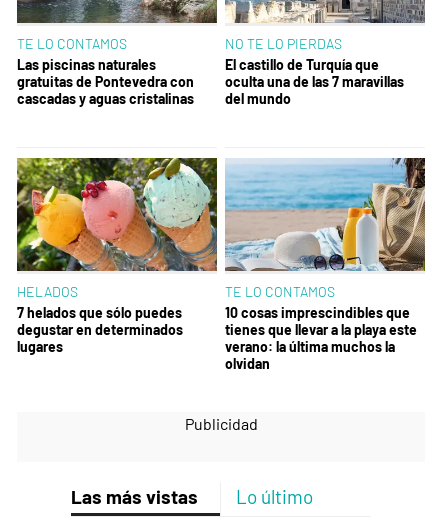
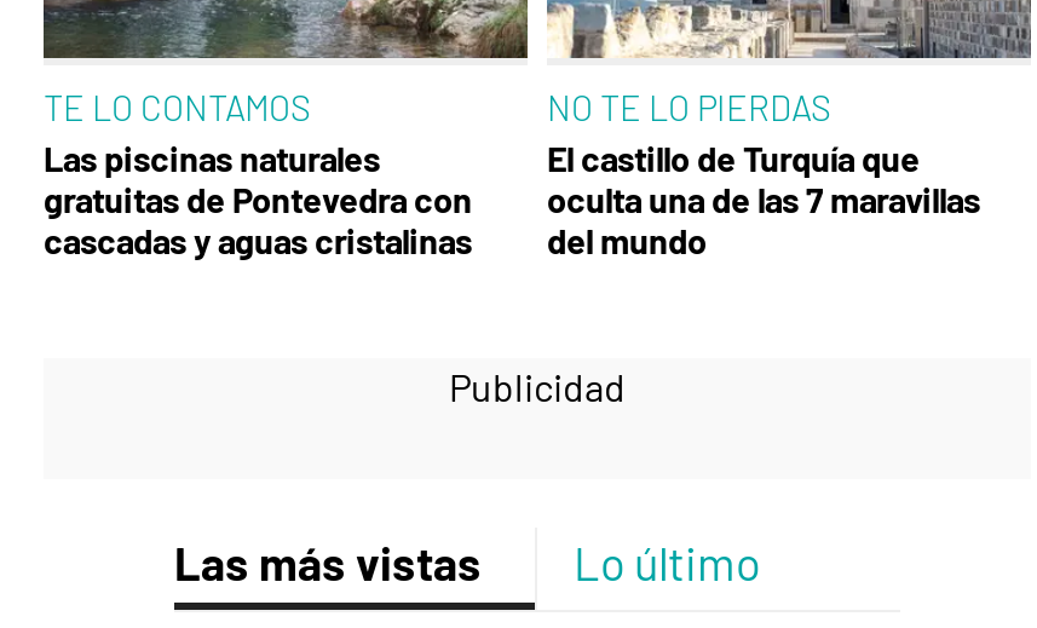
[16,155,217,355] [image] | HELADOS | 7 helados que sólo puedes | degustar en determinados | lugares -> none
[225,155,426,372] [image] | TE LO CONTAMOS | 10 cosas imprescindibles que | tienes que llevar a la playa este | verano: la última muchos la | olvidan -> none

